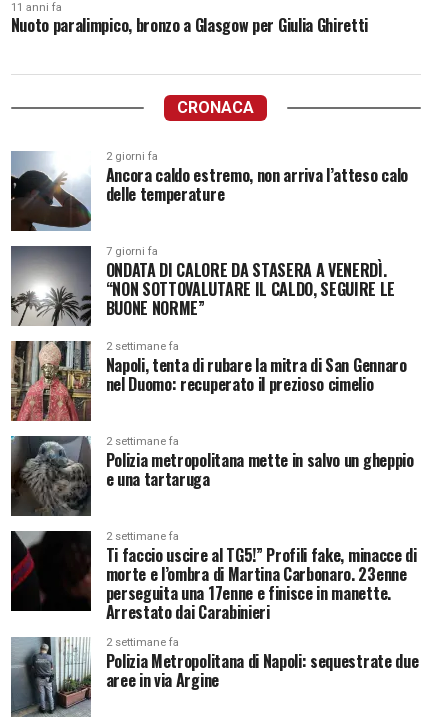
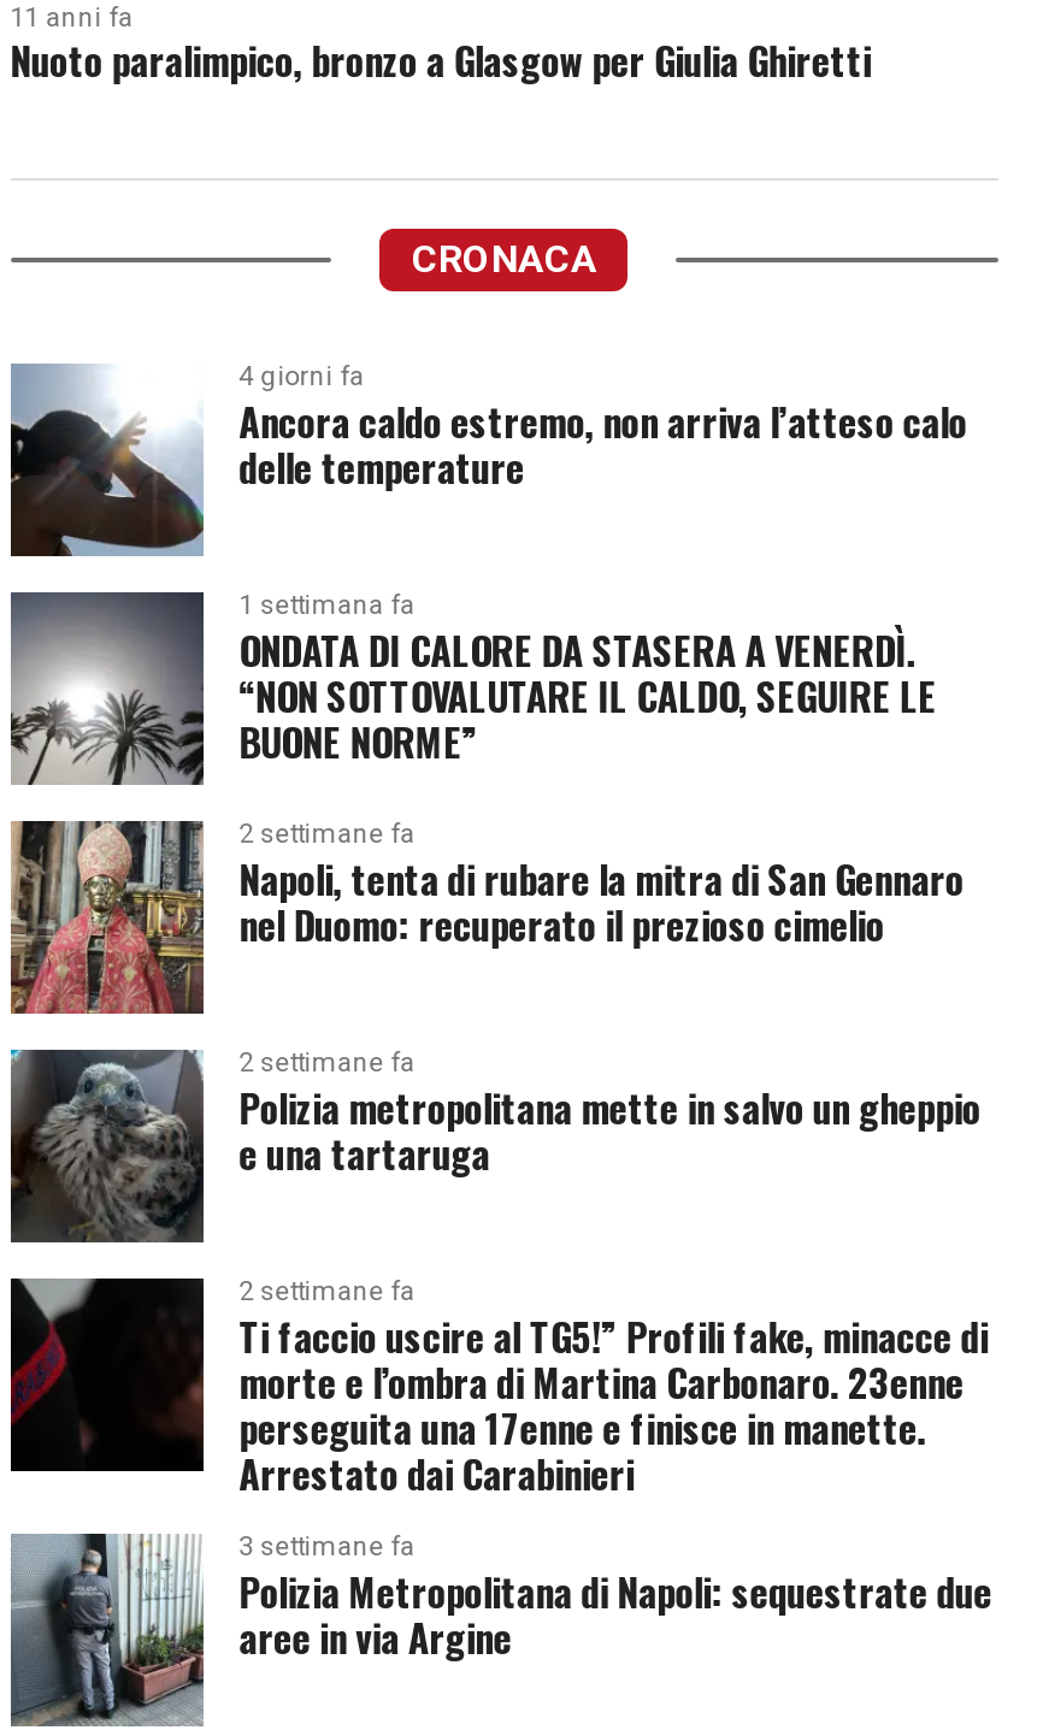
[106,150,158,163] 2 giorni fa -> [239,361,364,392] 4 giorni fa
[106,245,158,258] 7 giorni fa -> [239,590,415,621] 1 settimana fa
[106,636,179,649] 2 settimane fa -> [239,1531,415,1563] 3 settimane fa

